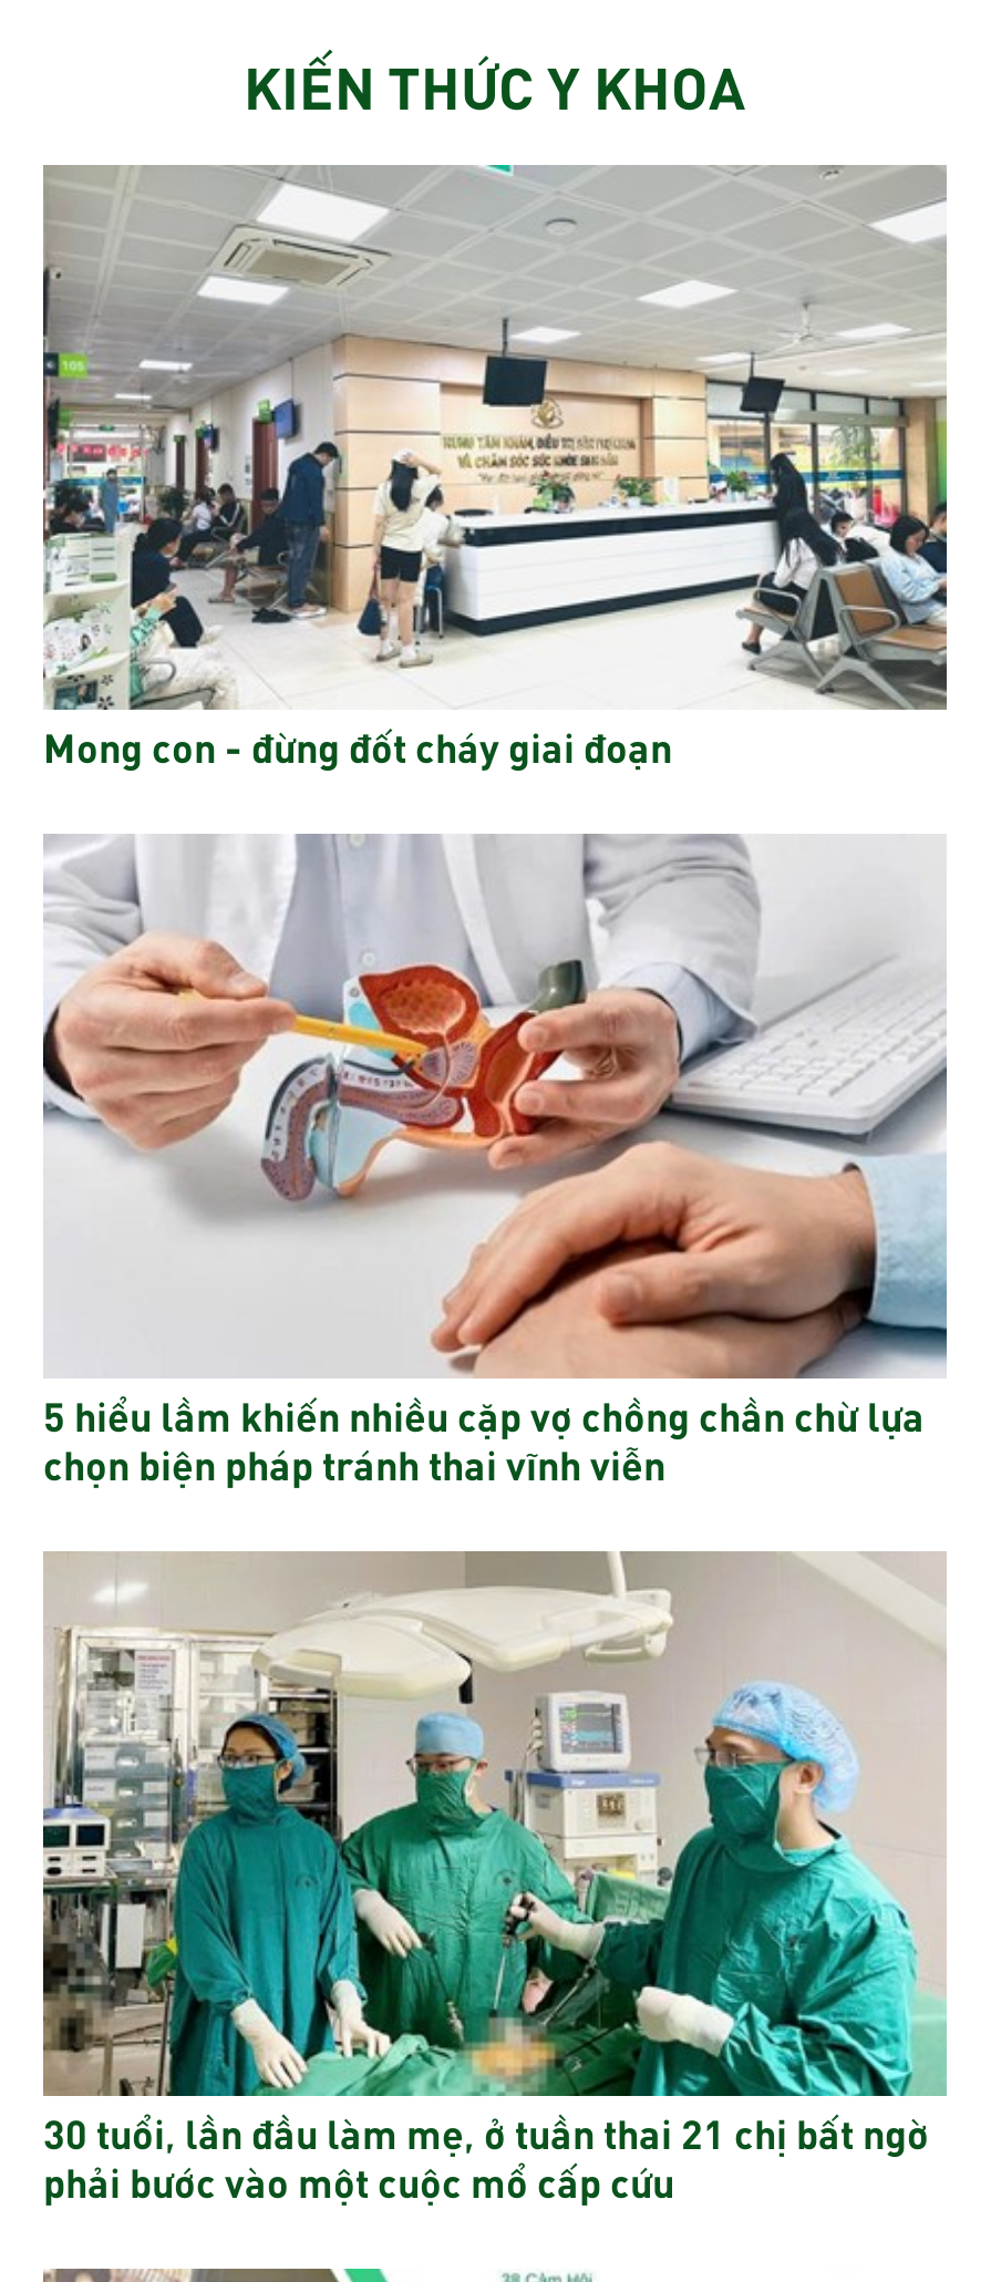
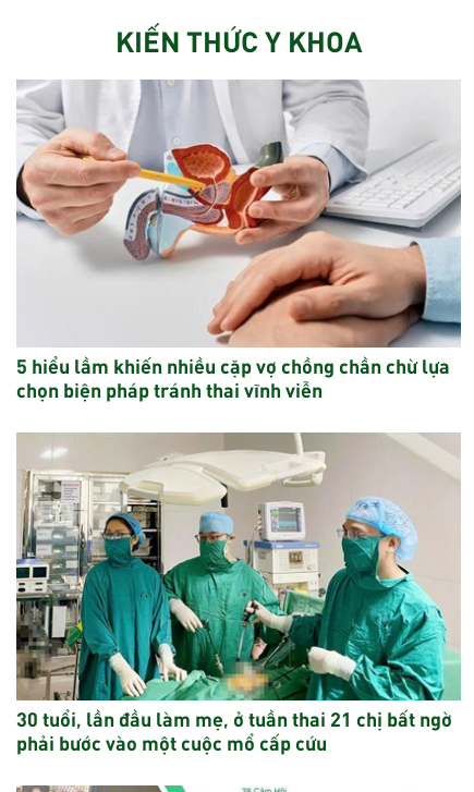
[41,163,949,772] [image] | Mong con - đừng đốt cháy giai đoạn -> none

